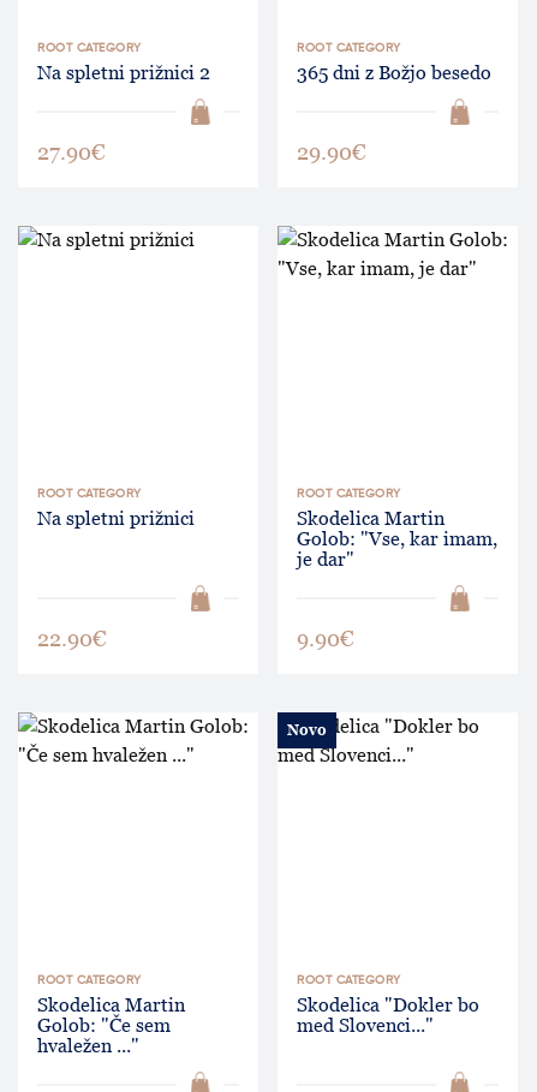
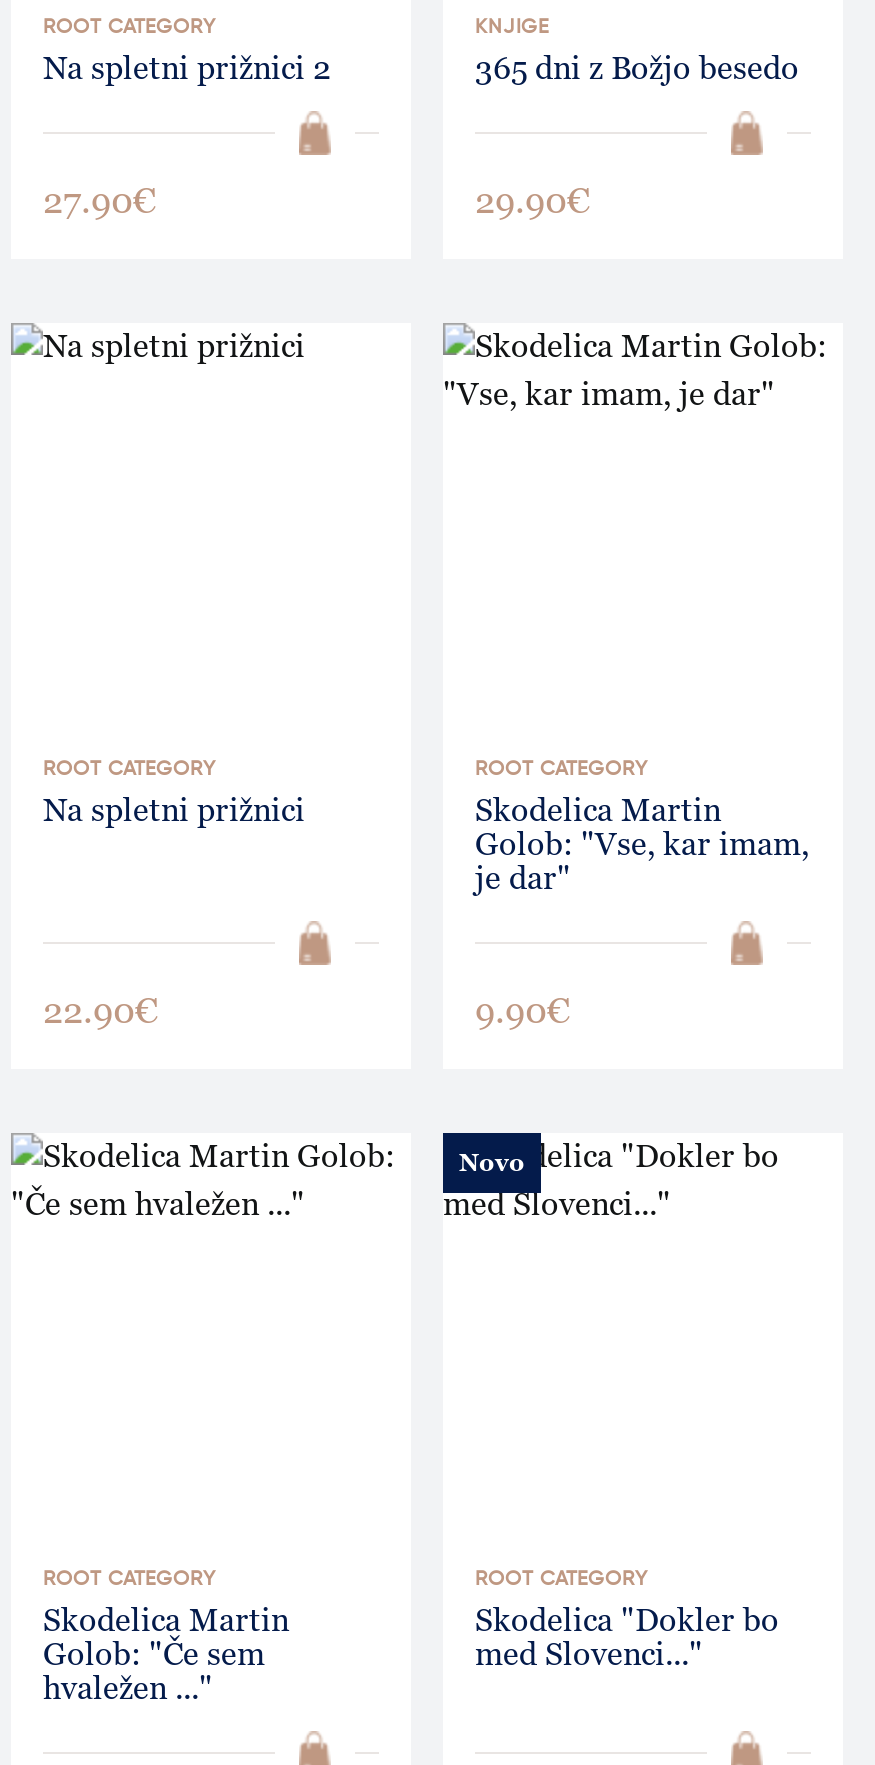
[297,42,401,54] ROOT CATEGORY -> [475,17,549,37] KNJIGE

